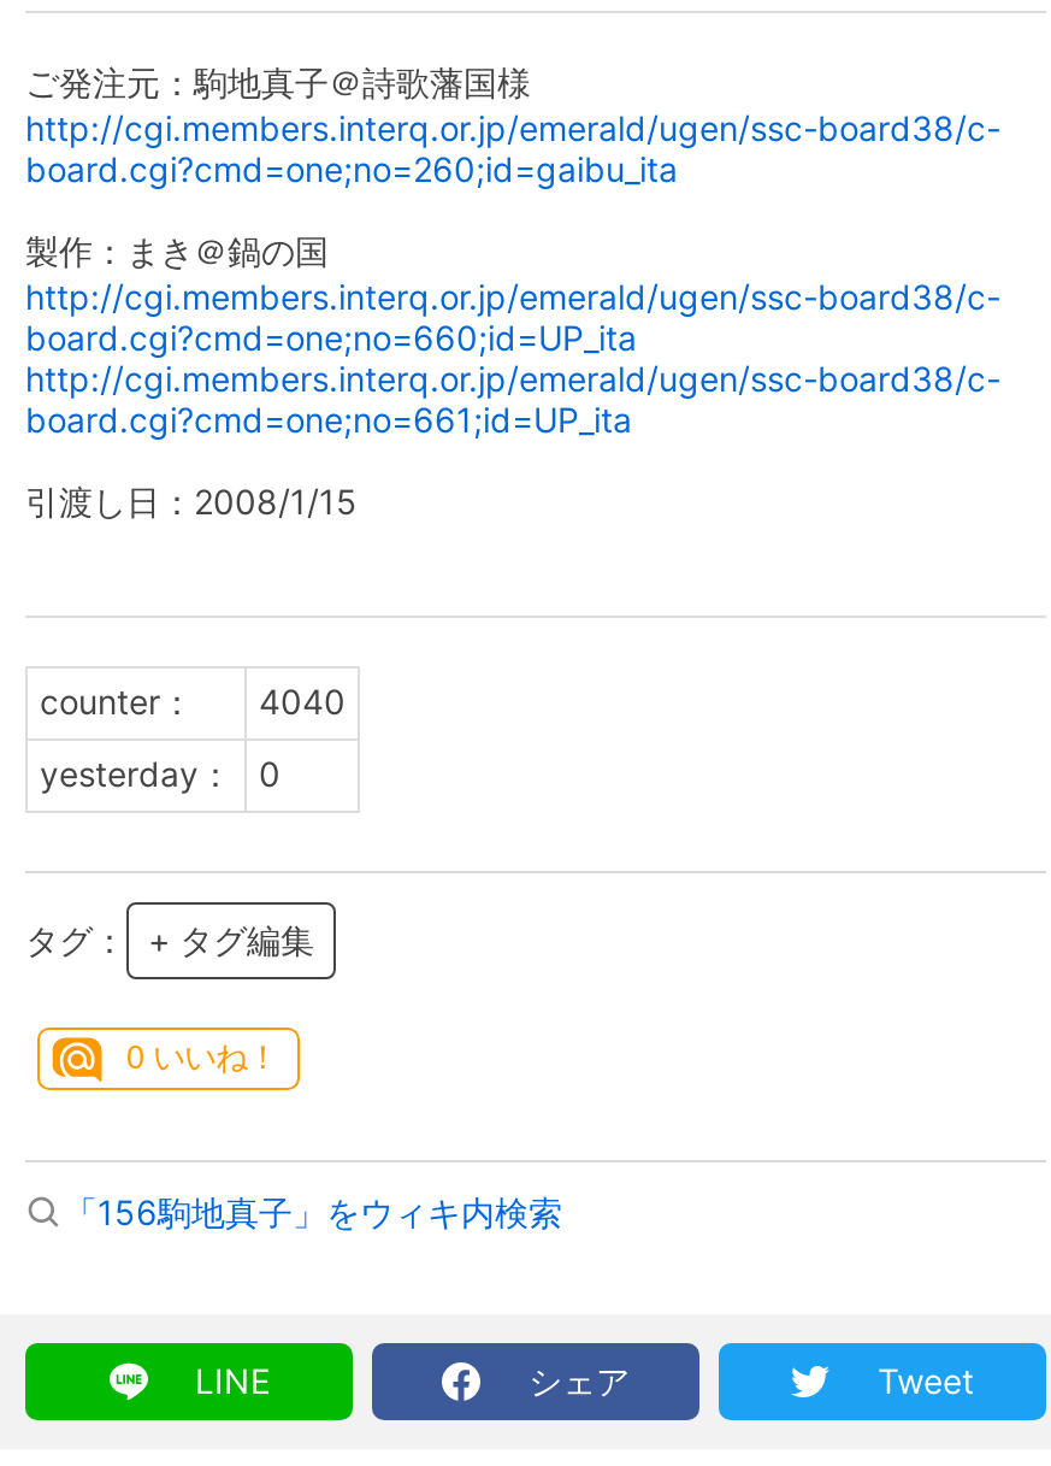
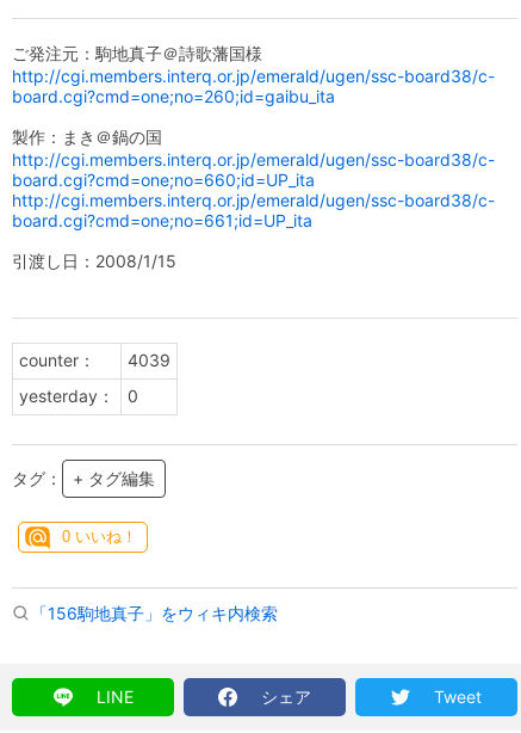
[40,681,346,722] counter： 4040 -> [19,350,170,370] counter： 4039

